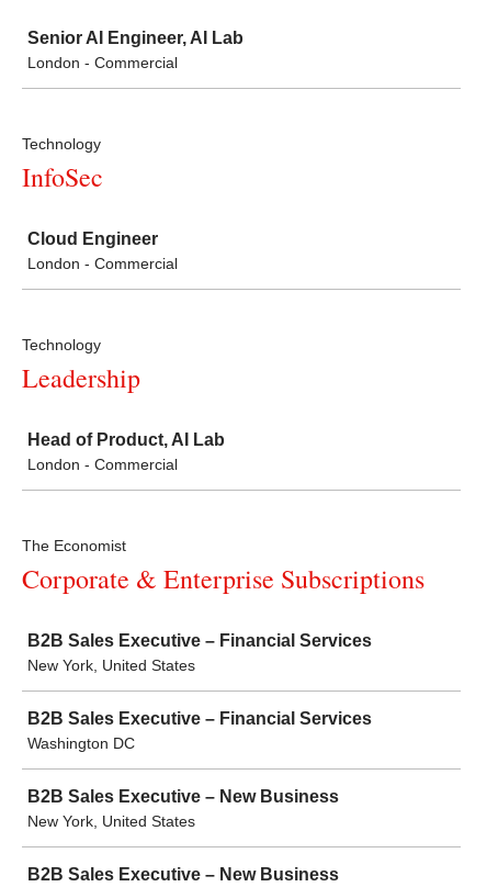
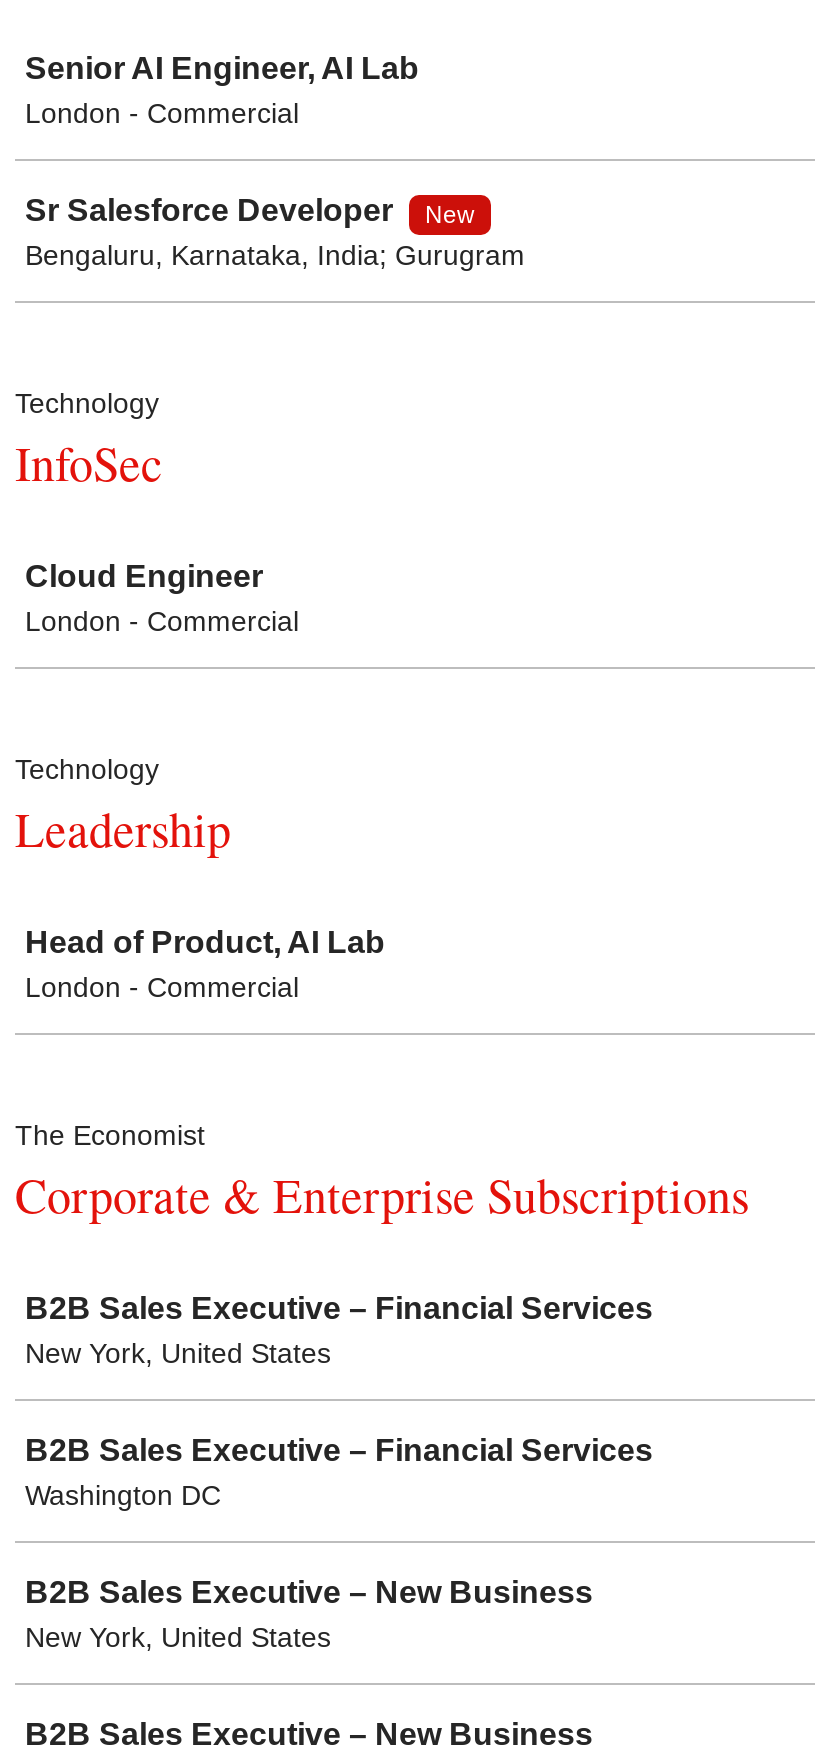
none -> [25,193,525,271] Sr Salesforce Developer | New | Bengaluru, Karnataka, India; Gurugram

